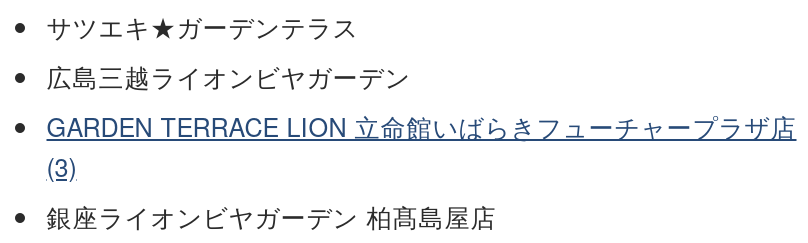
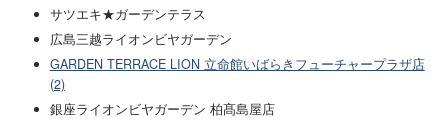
[47,149,77,185] (3) -> [50,75,65,93] (2)

